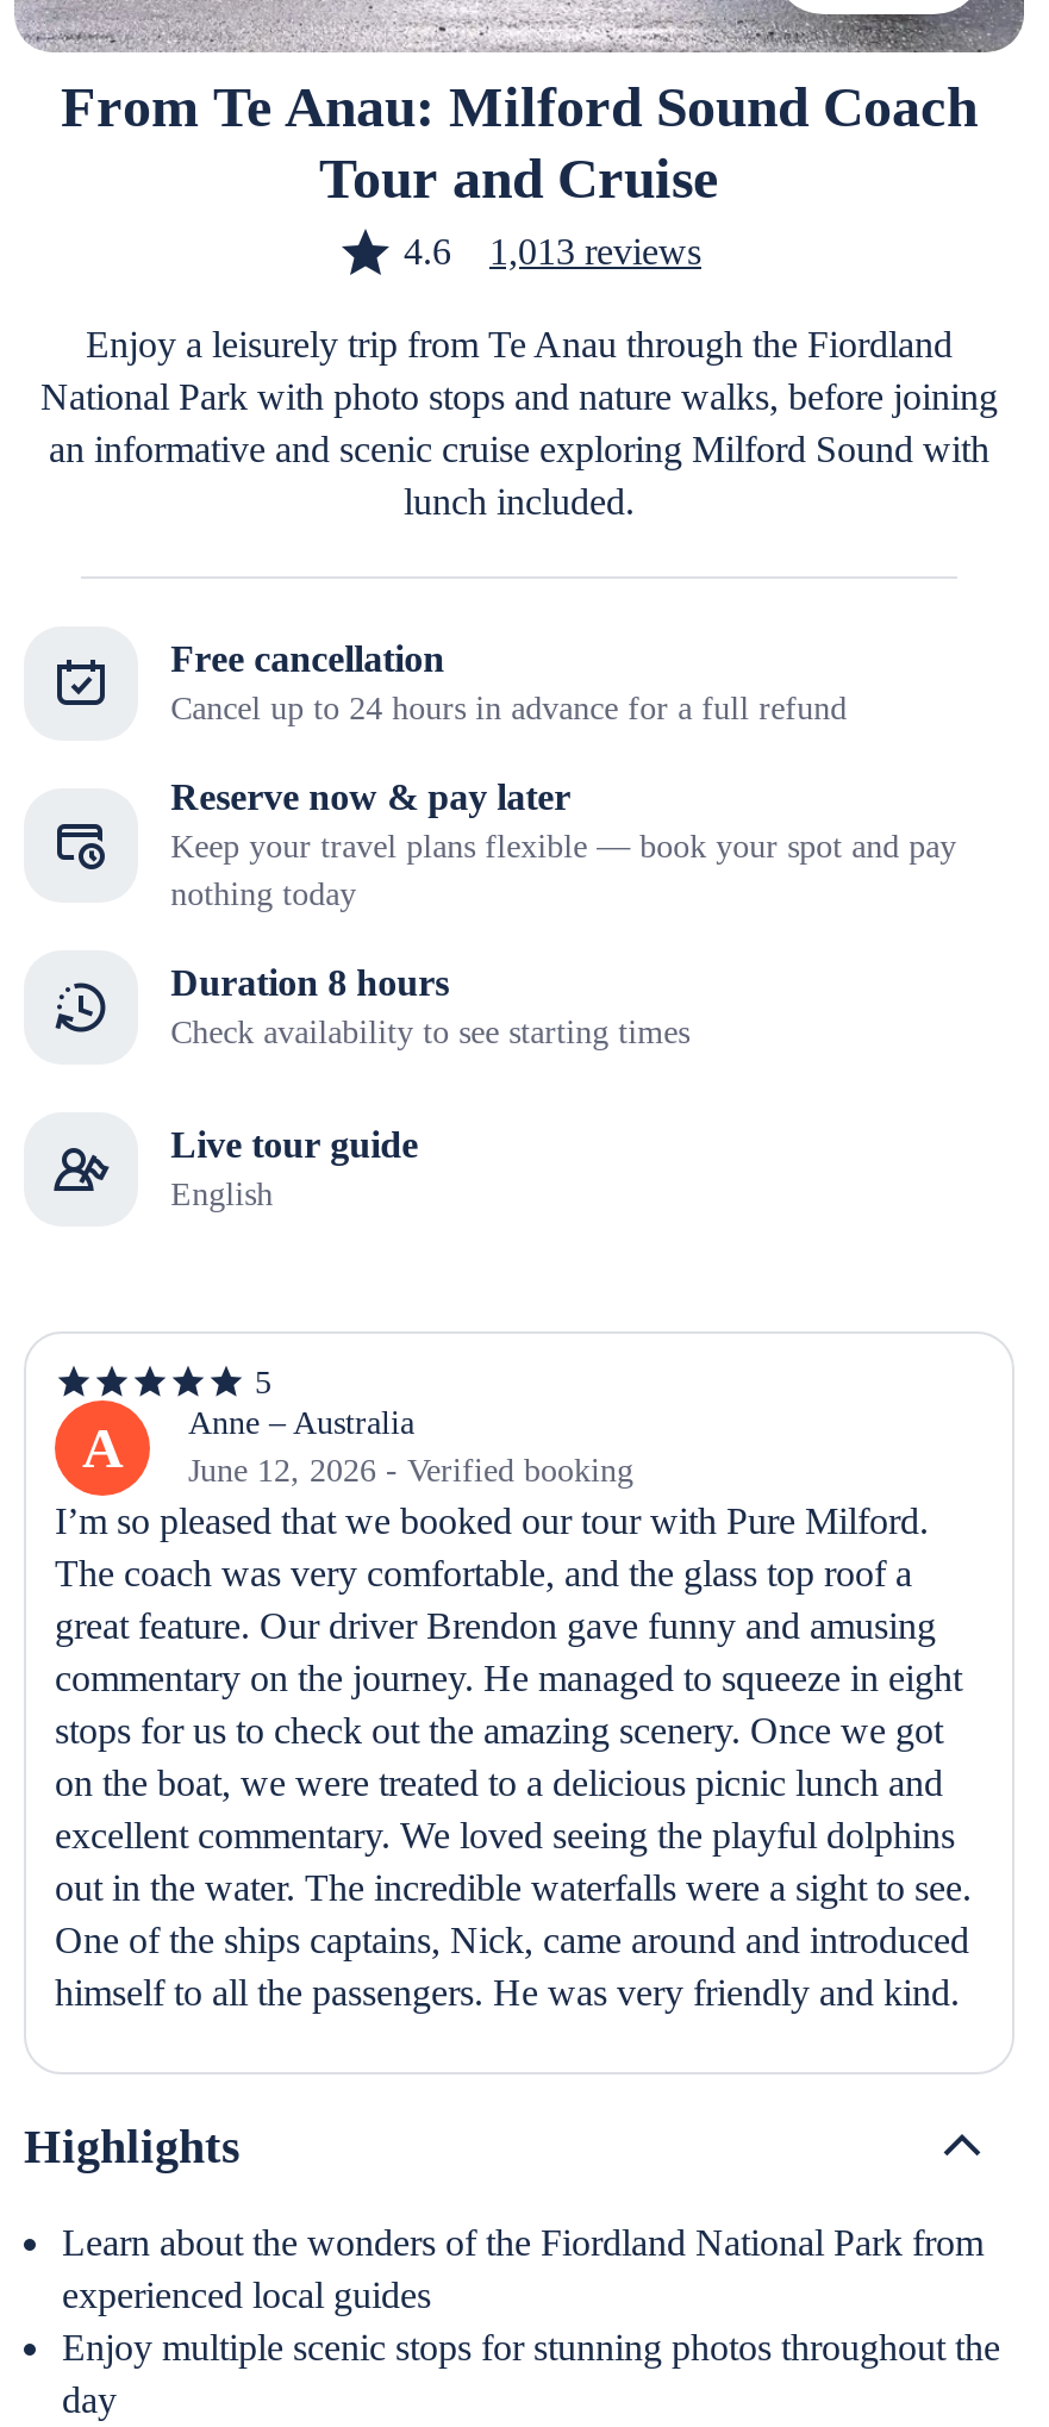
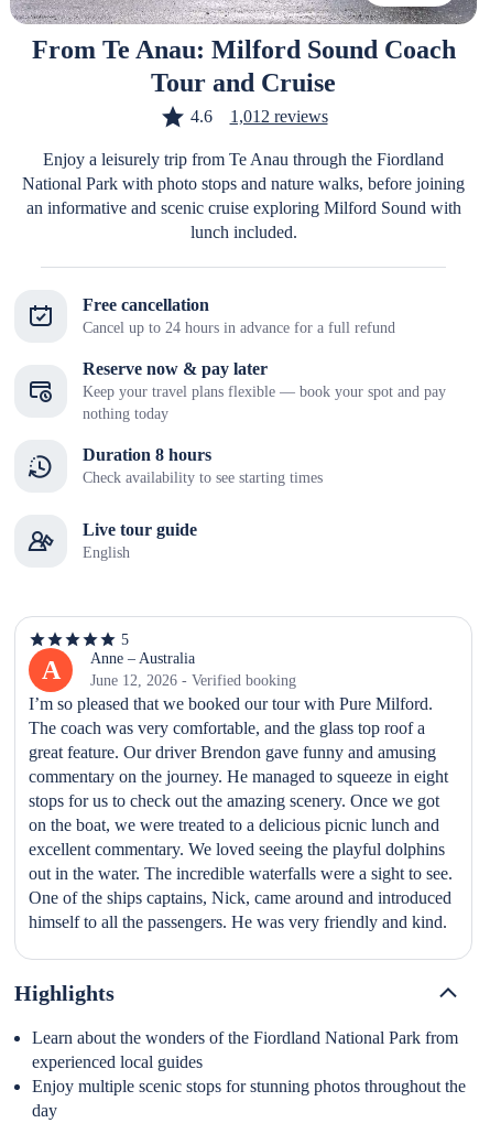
[404,231,701,272] 4.6 1,013 reviews -> [190,107,328,126] 4.6 1,012 reviews

